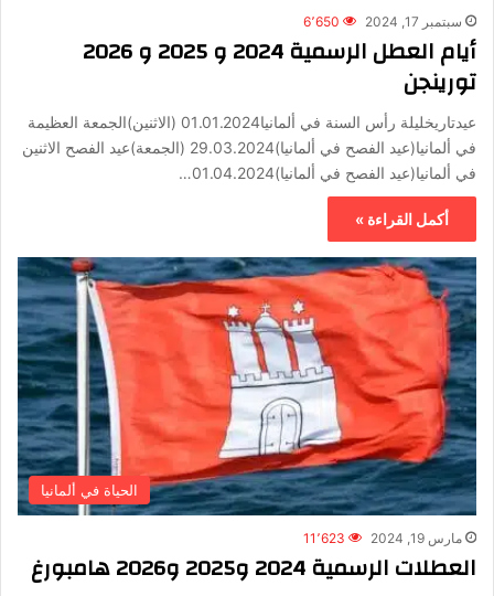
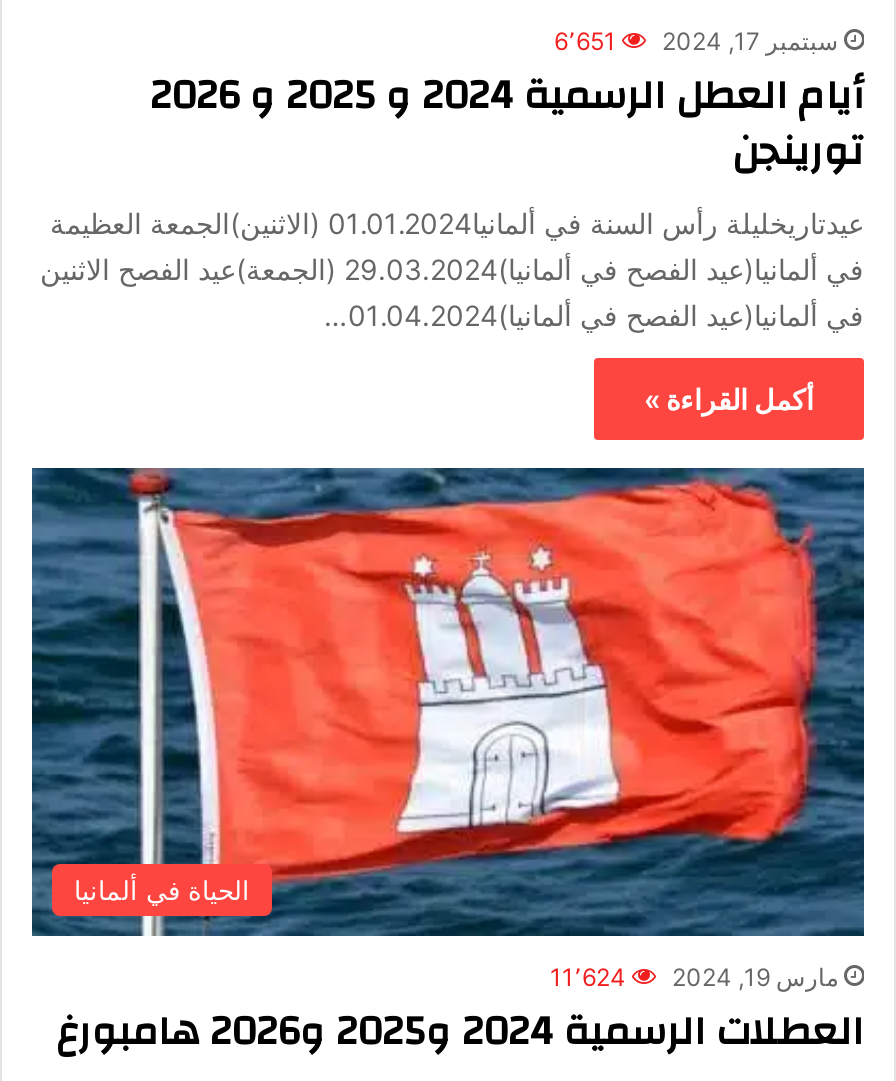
[303,13,340,29] 6٬650 -> [554,25,616,55] 6٬651
[303,530,345,547] 11٬623 -> [550,963,626,993] 11٬624

